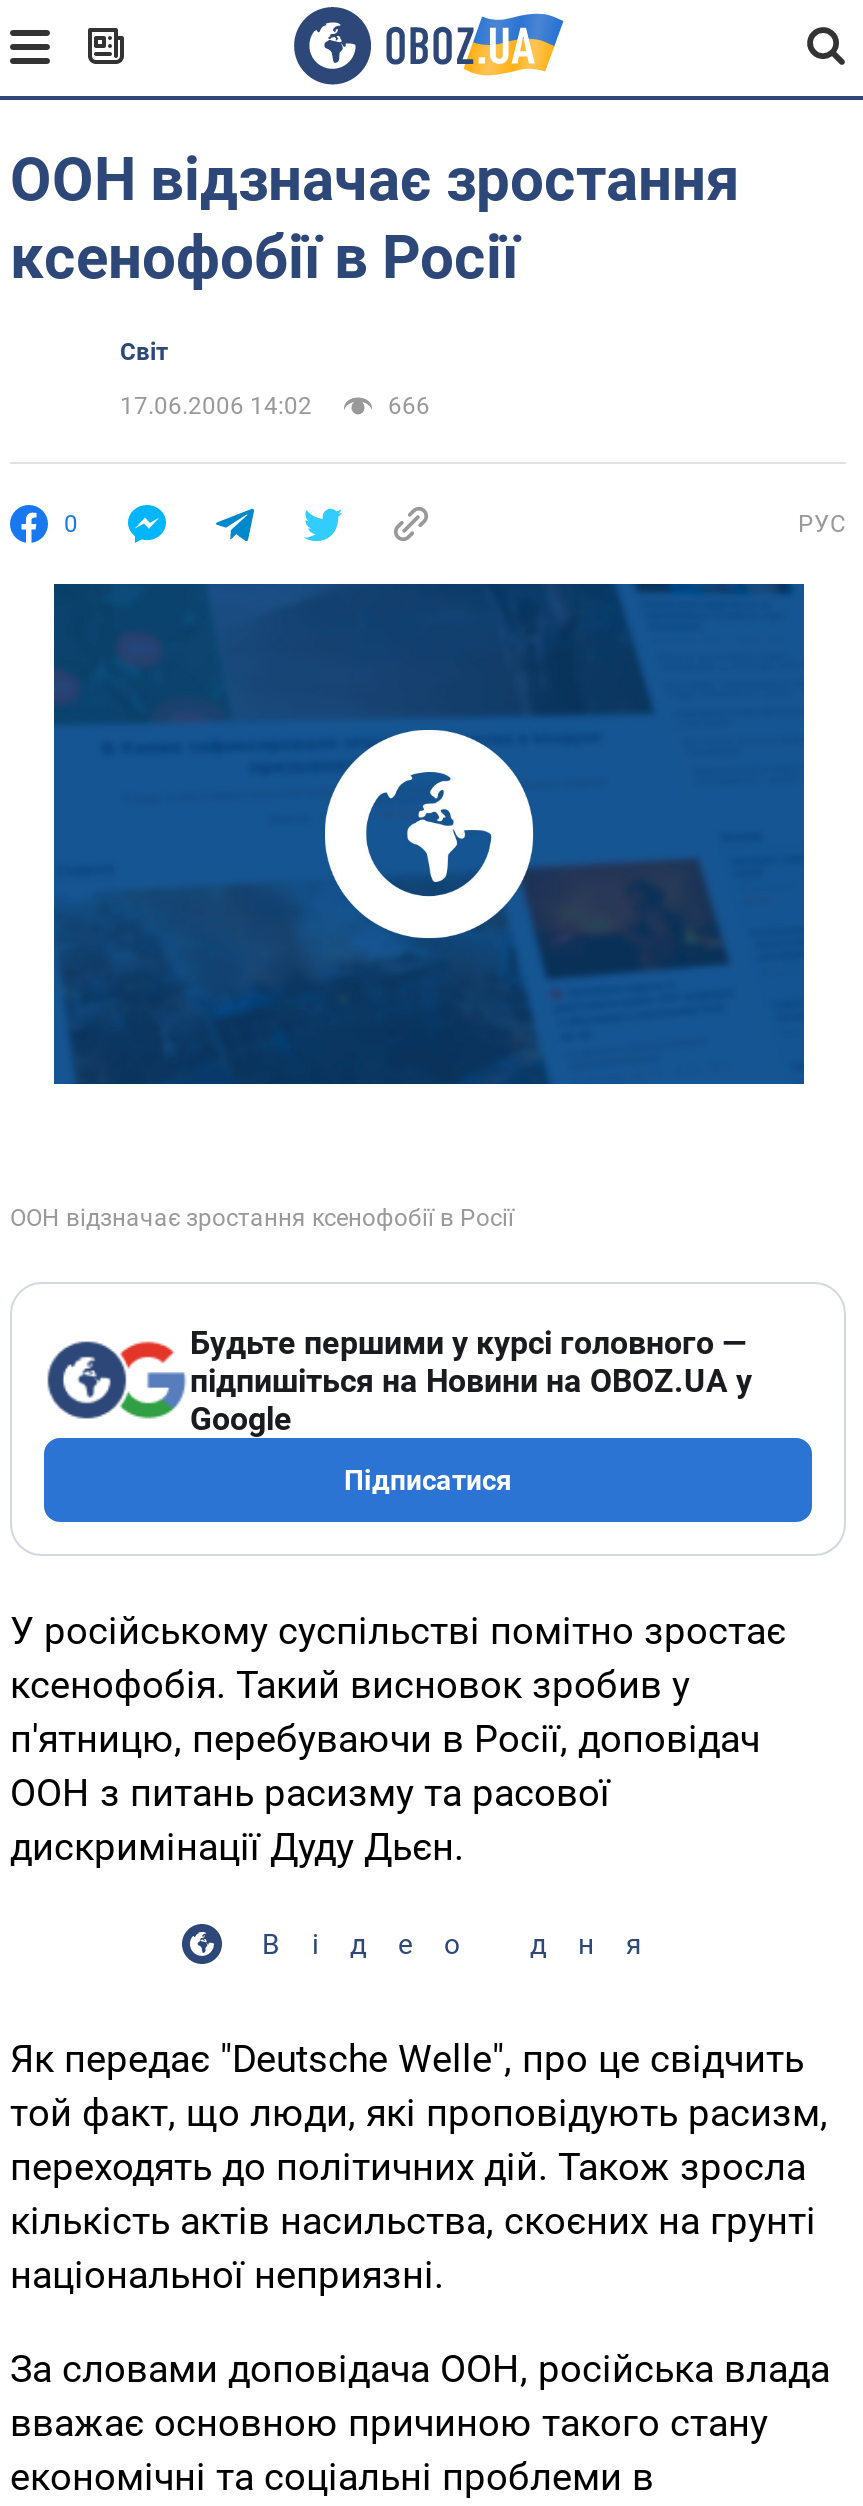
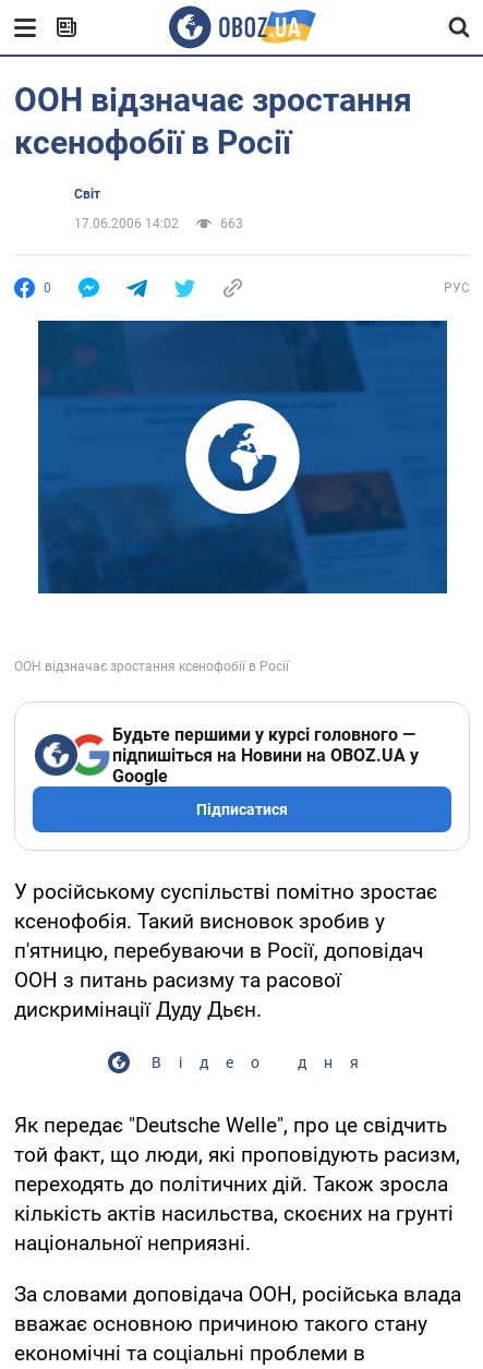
[388,392,430,420] 666 -> [220,216,243,231] 663

